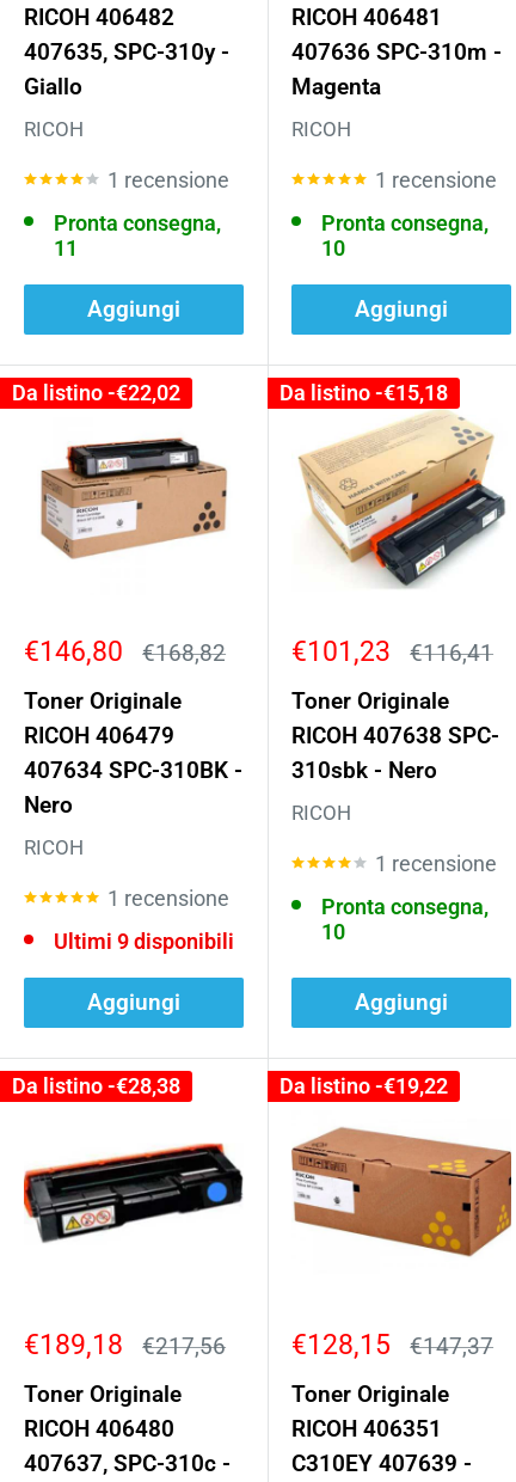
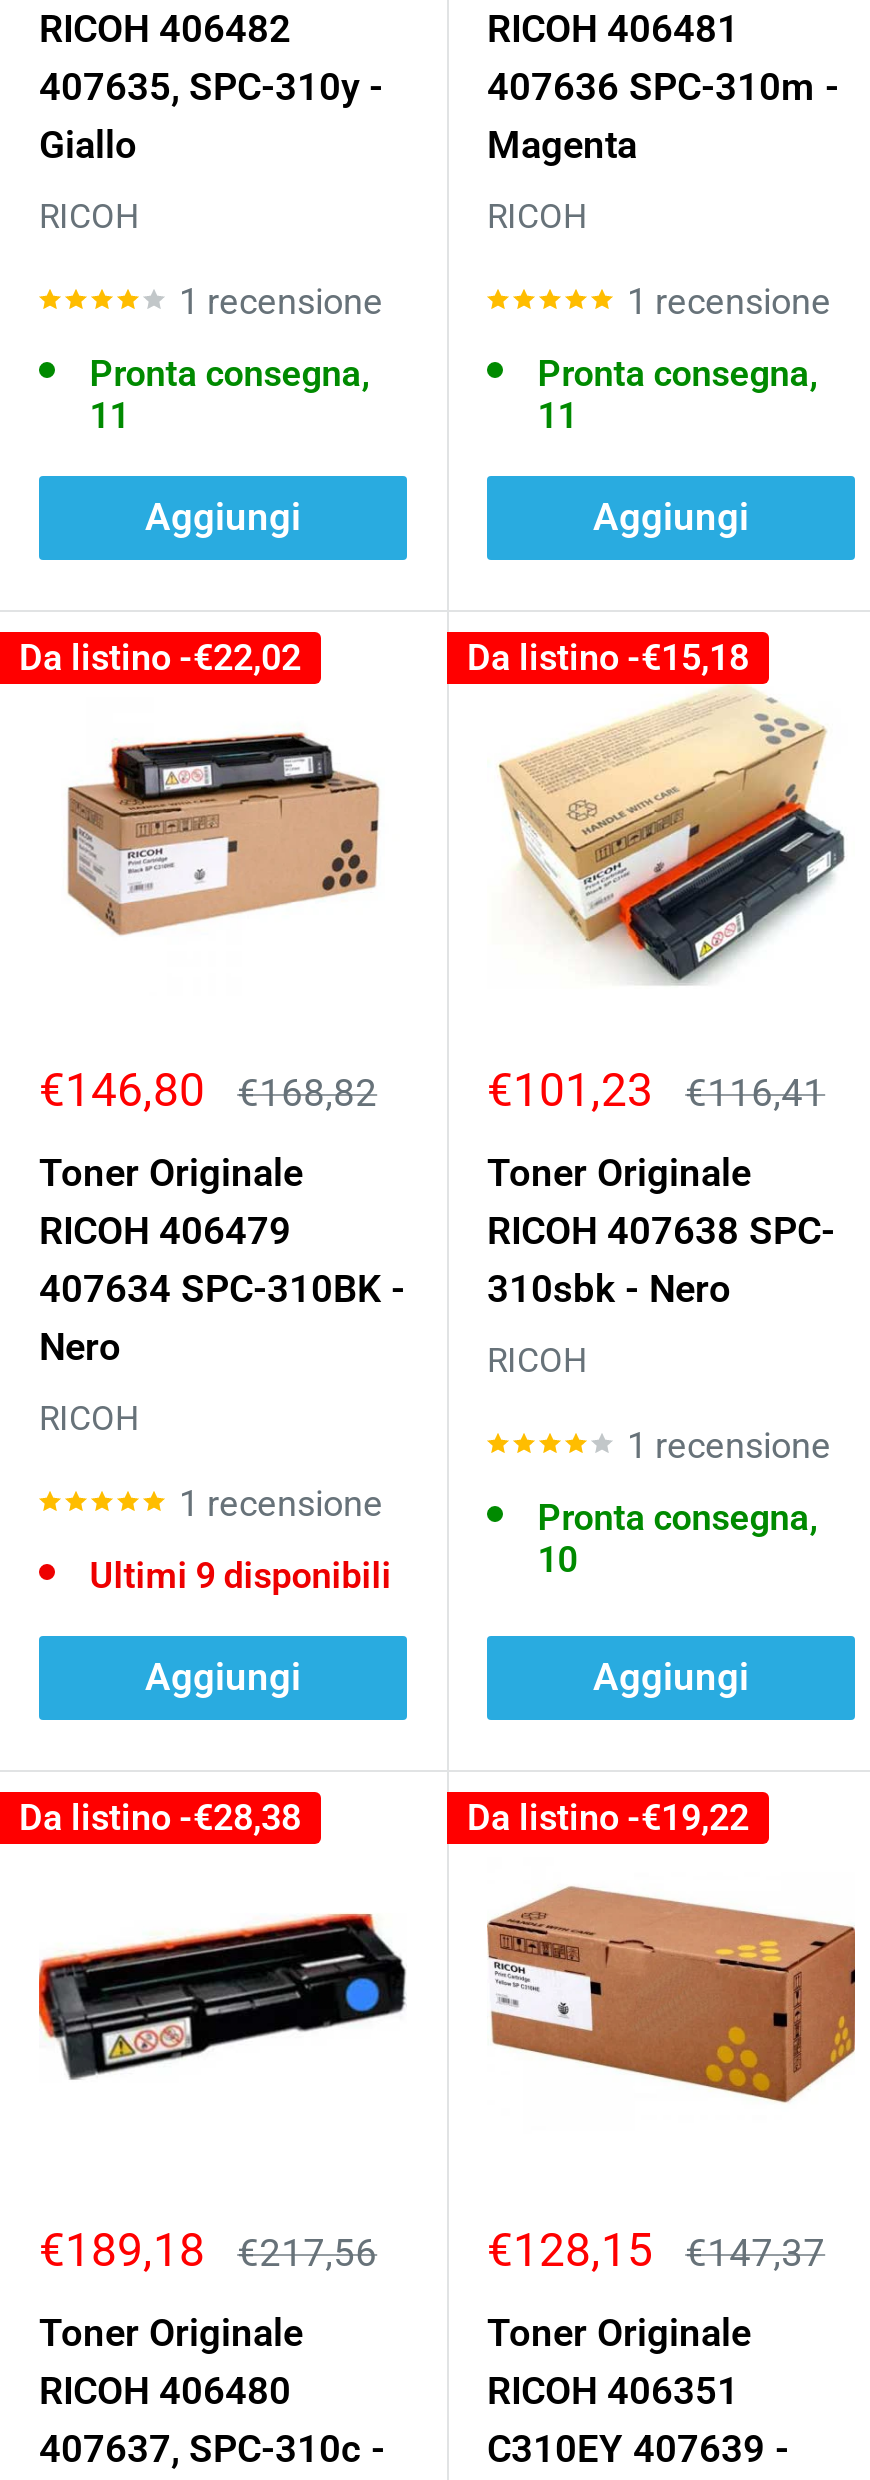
[322,235,345,261] 10 -> [537,394,577,436] 11

